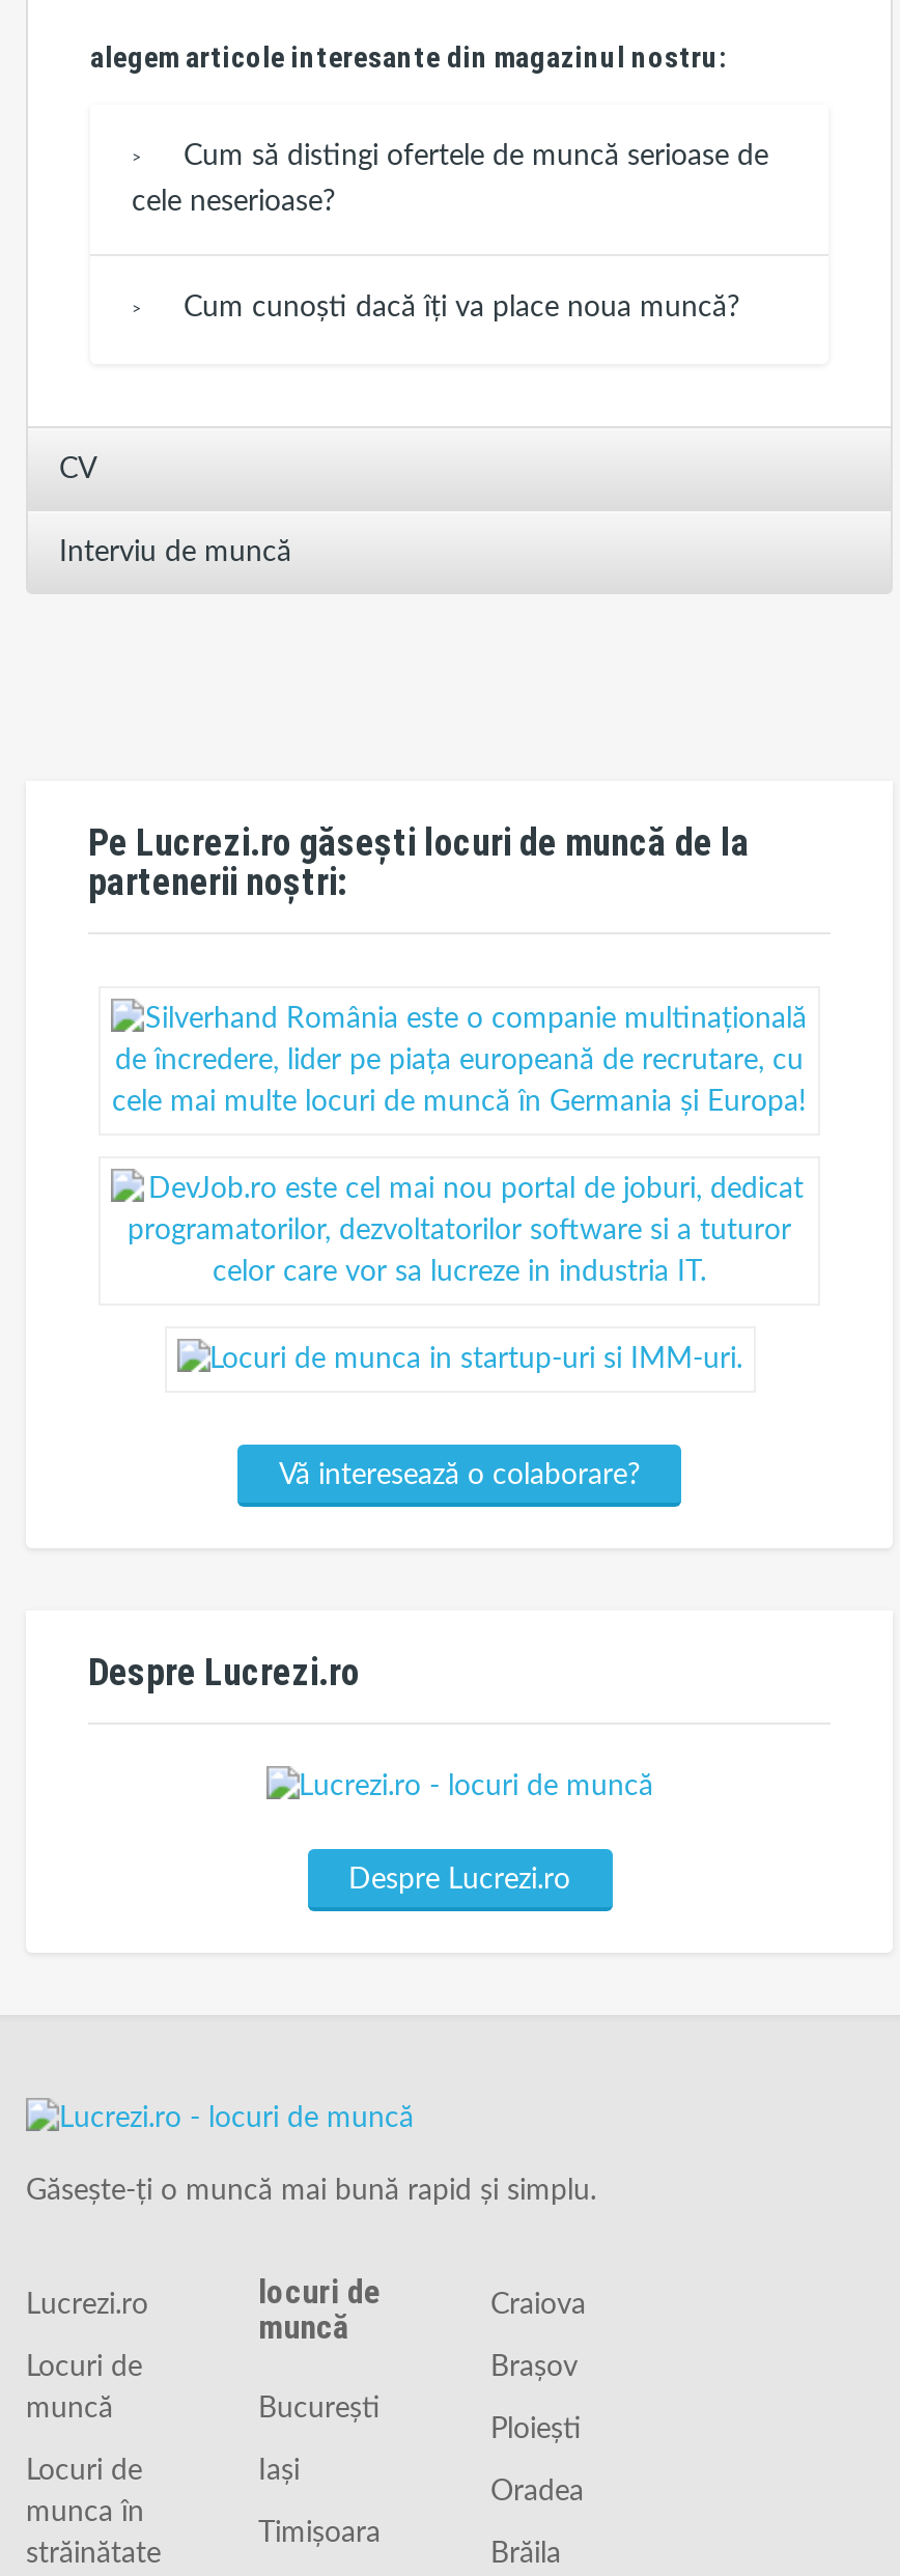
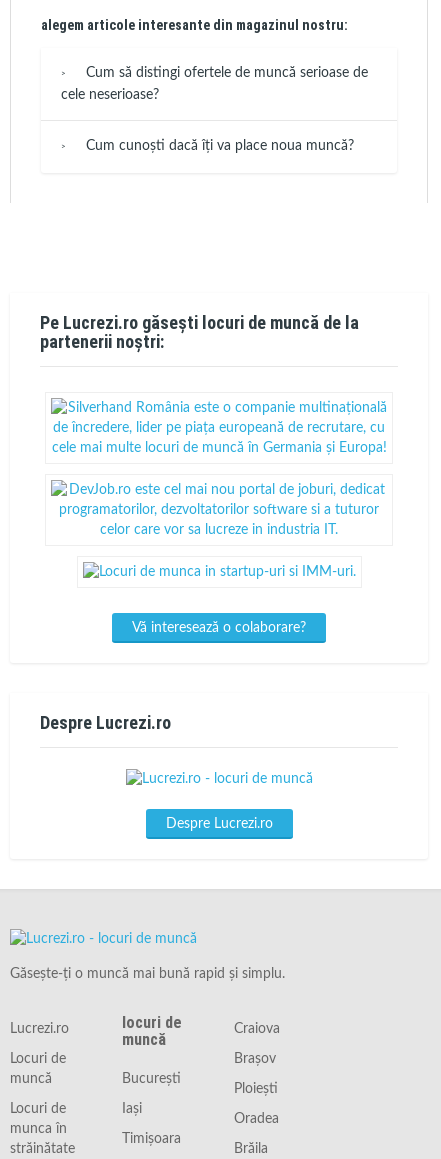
[59,455,291,567] CV | Interviu de muncă -> none

